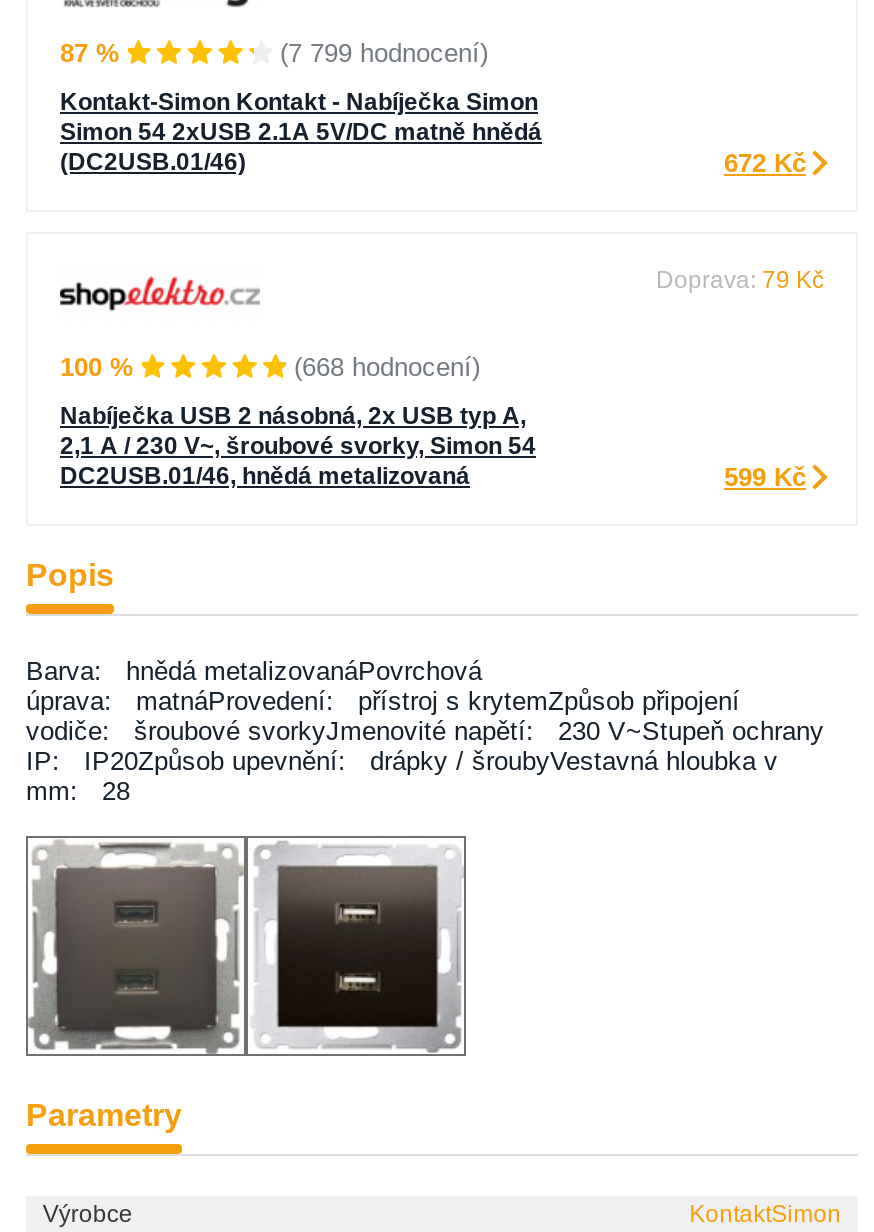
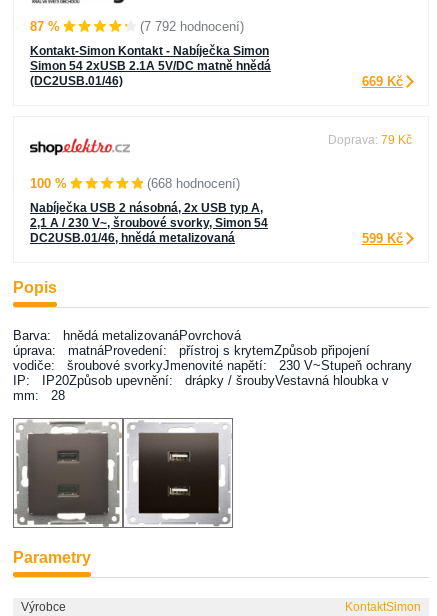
[280,39,488,69] (7 799 hodnocení) -> [140,19,244,34] (7 792 hodnocení)
[724,149,806,179] 672 Kč -> [362,74,403,89] 669 Kč

